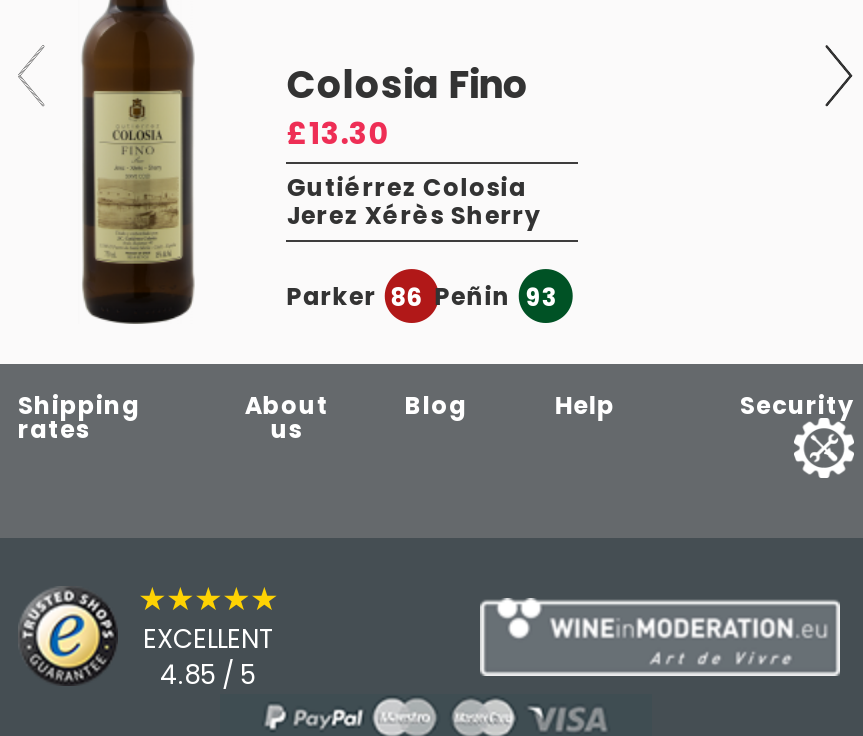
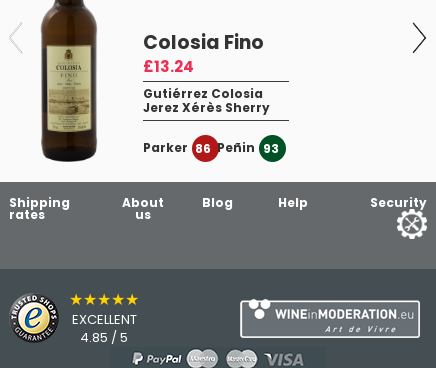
[287,112,389,154] £13.30 -> [143,56,194,77] £13.24

